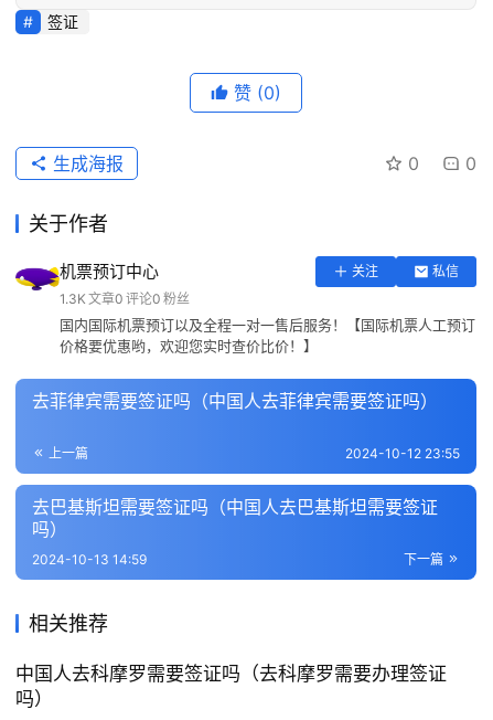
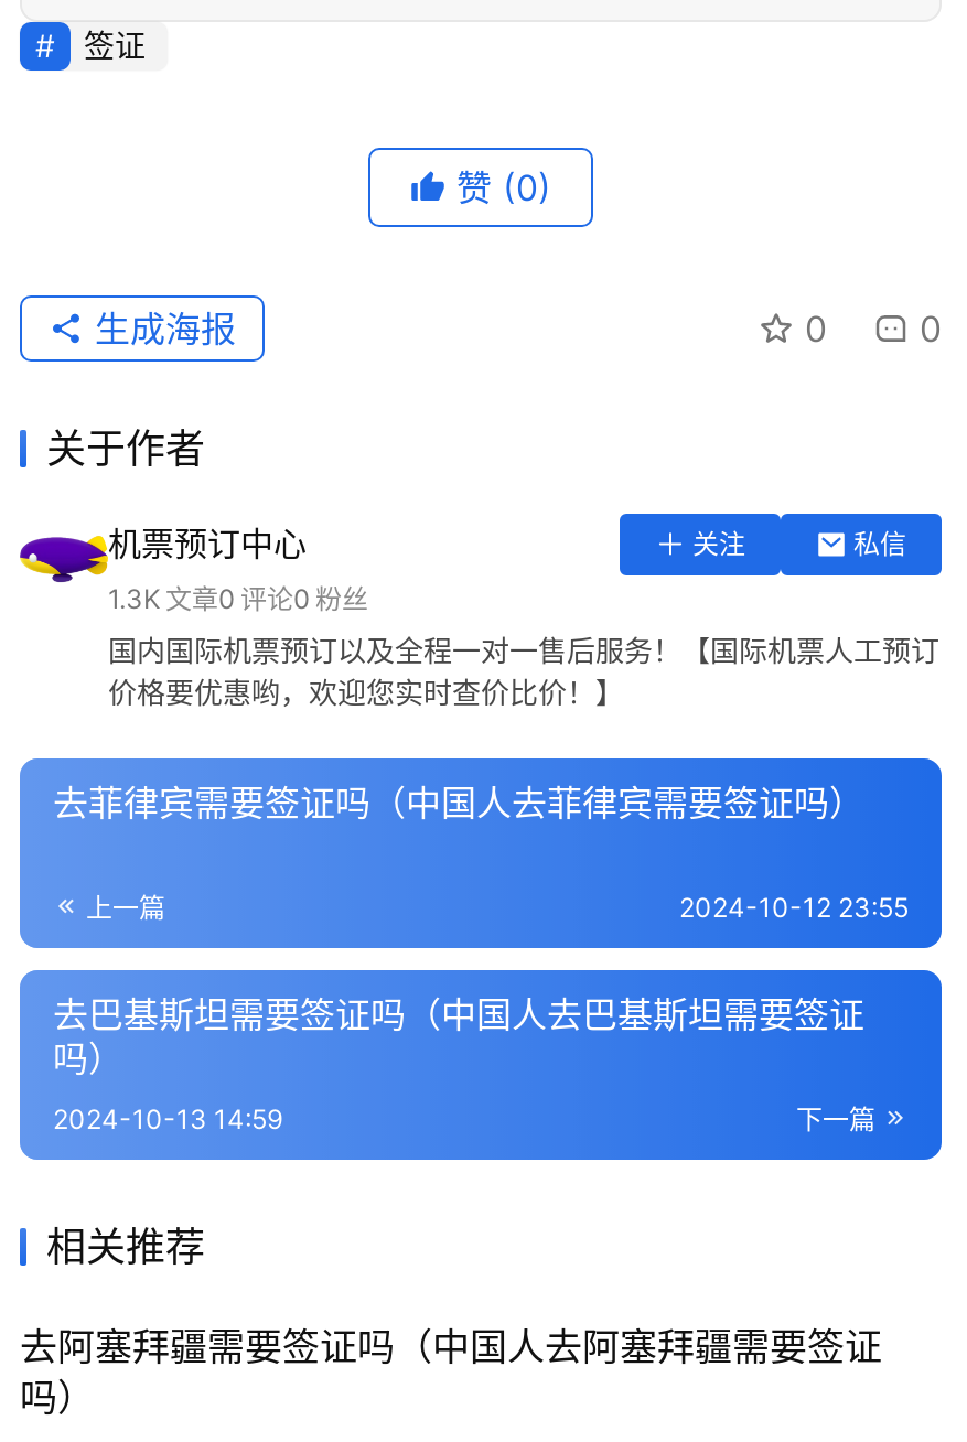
[15,662,447,684] 中国人去科摩罗需要签证吗（去科摩罗需要办理签证 -> [20,1324,882,1368] 去阿塞拜疆需要签证吗（中国人去阿塞拜疆需要签证

